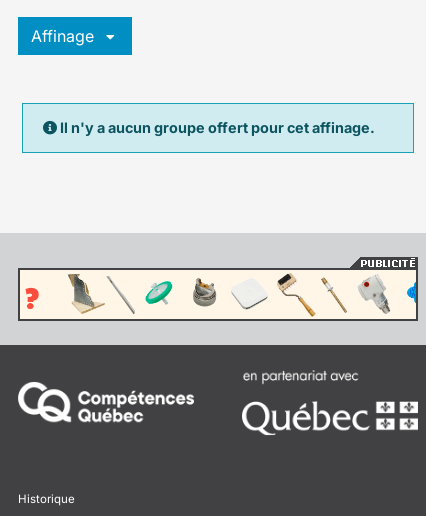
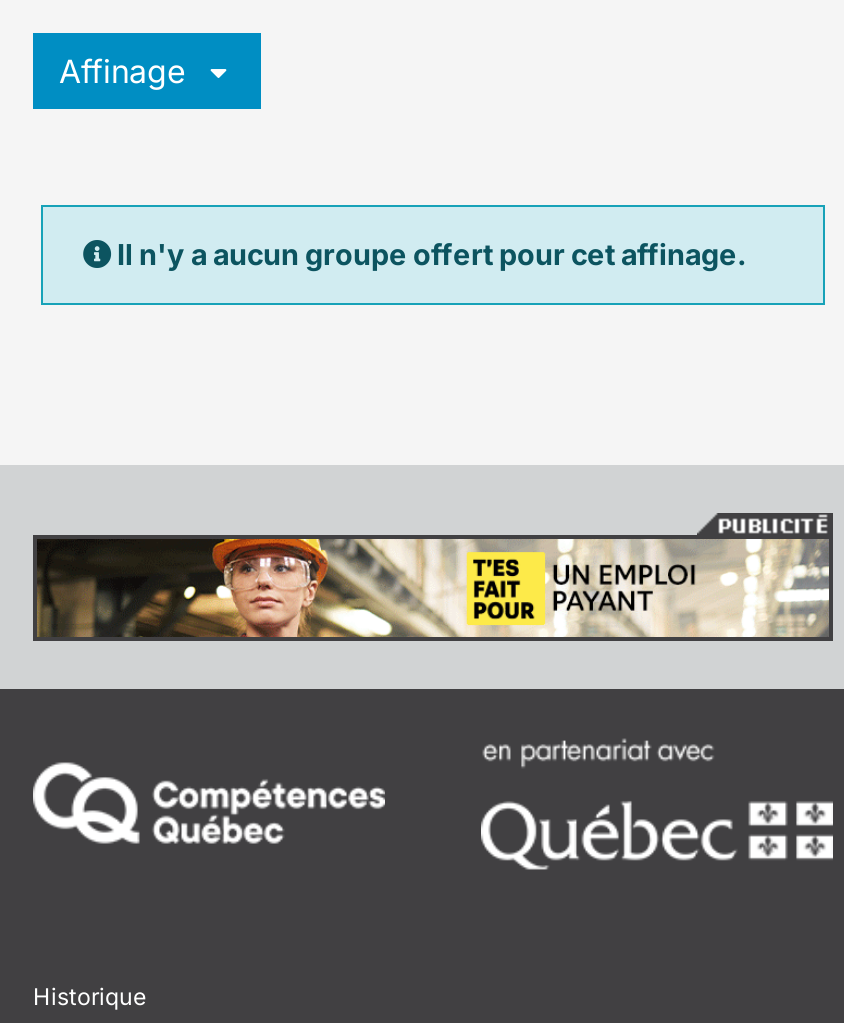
[20,270,417,319] [image] -> [35,537,831,639] [image]

